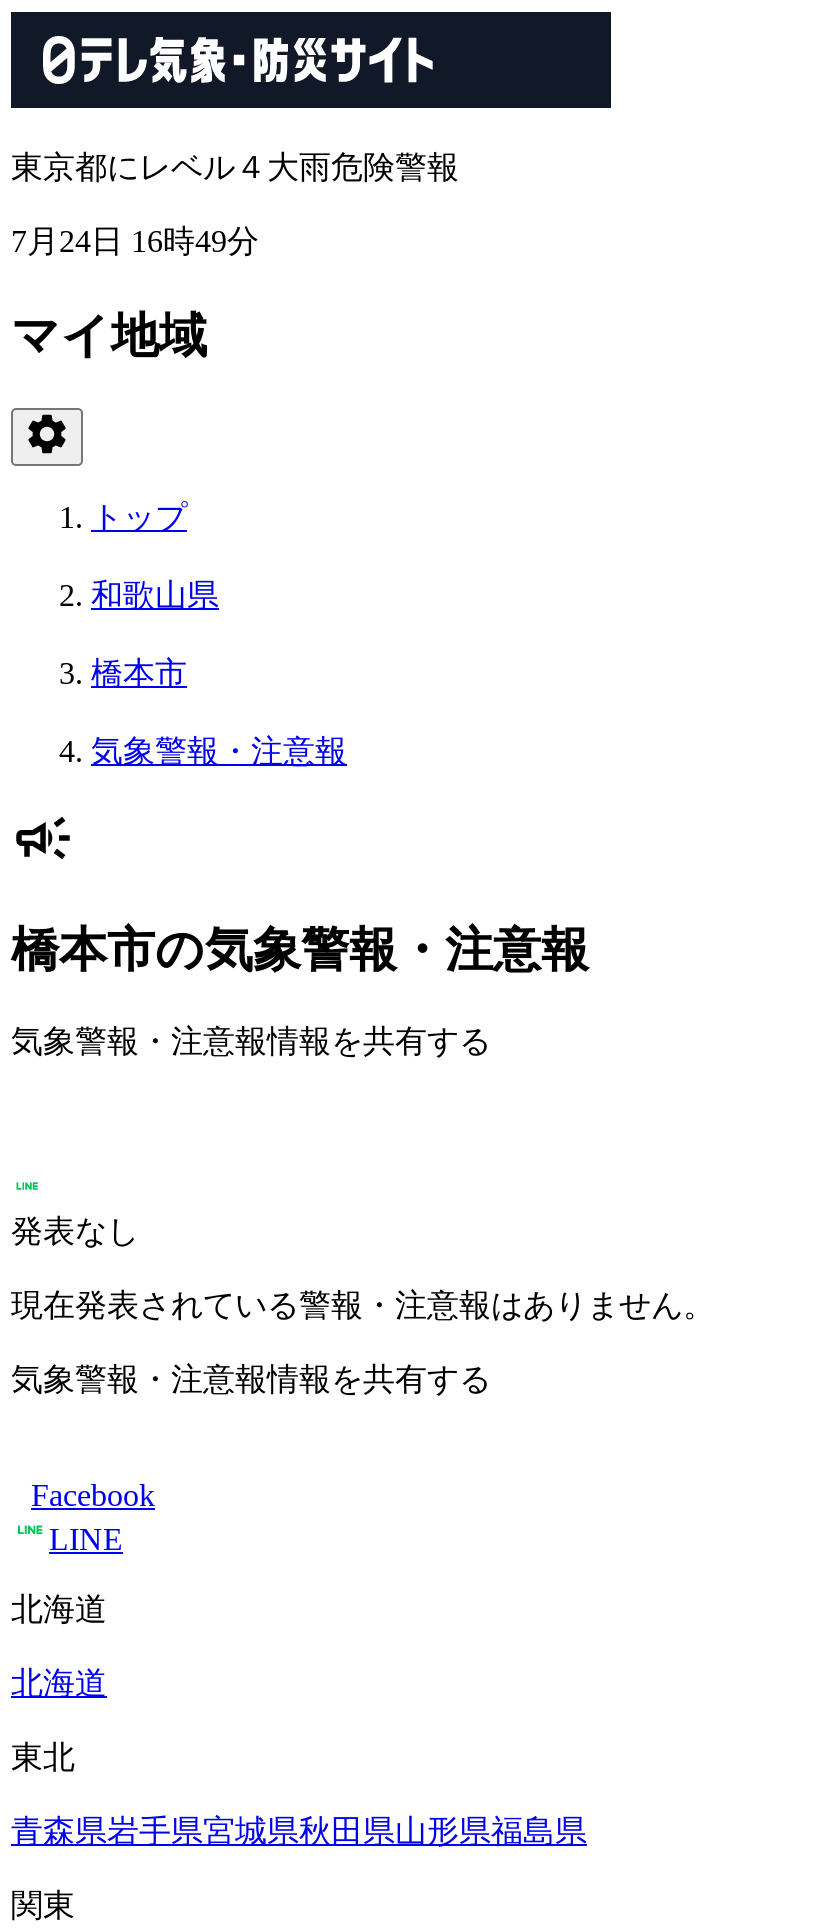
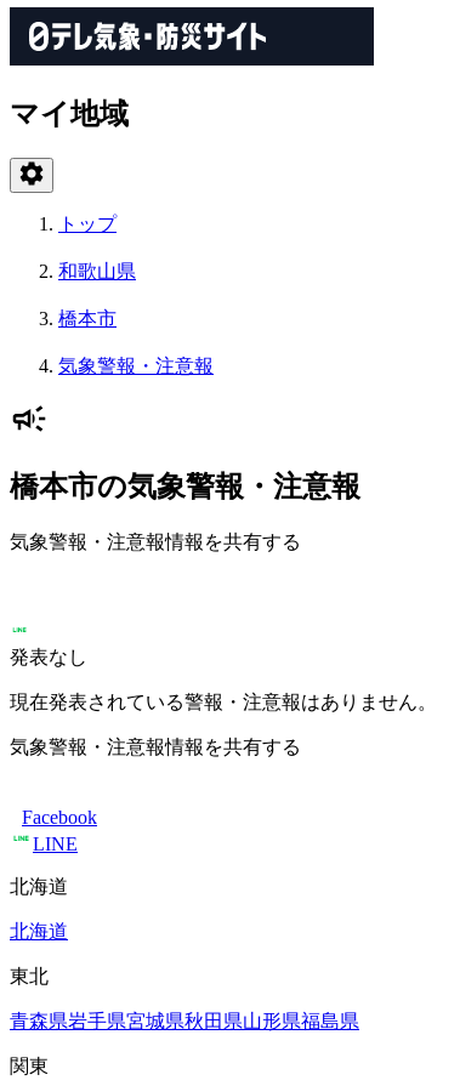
[11,150,459,258] 東京都にレベル４大雨危険警報 | 7月24日 16時49分 -> none

